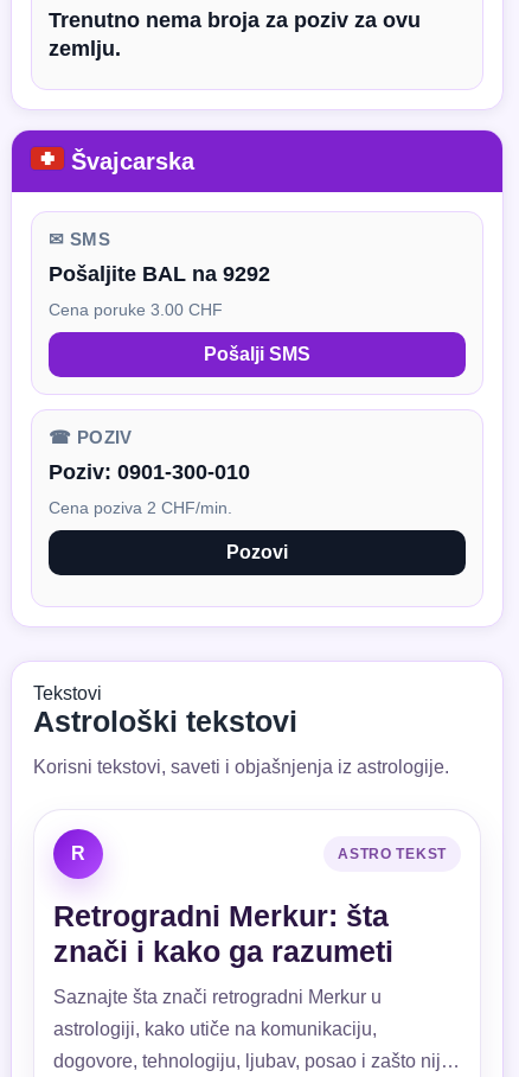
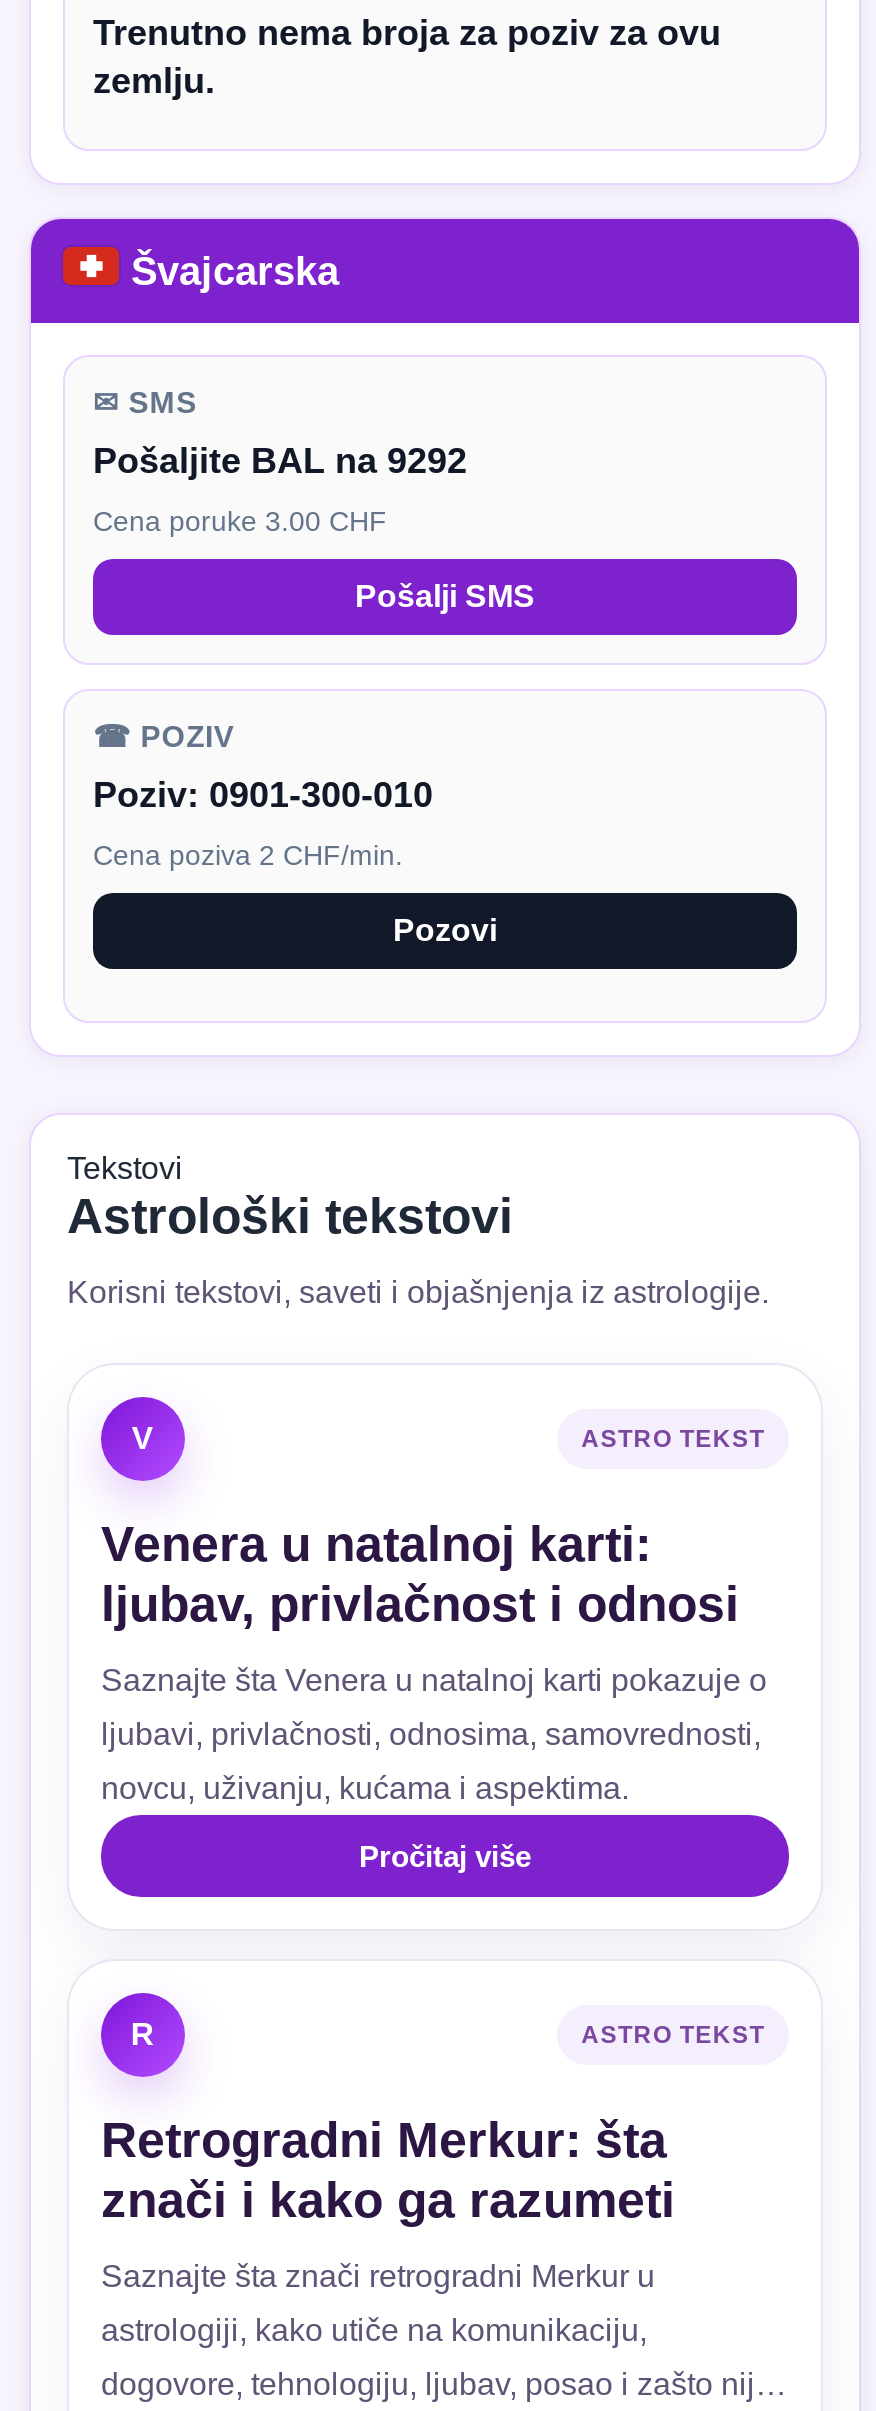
none -> [101,1421,767,1873] V | ASTRO TEKST | Venera u natalnoj karti: | ljubav, privlačnost i odnosi | Saznajte šta Venera u natalnoj karti pokazuje o | ljubavi, privlačnosti, odnosima, samovrednosti, | novcu, uživanju, kućama i aspektima. | Pročitaj više

